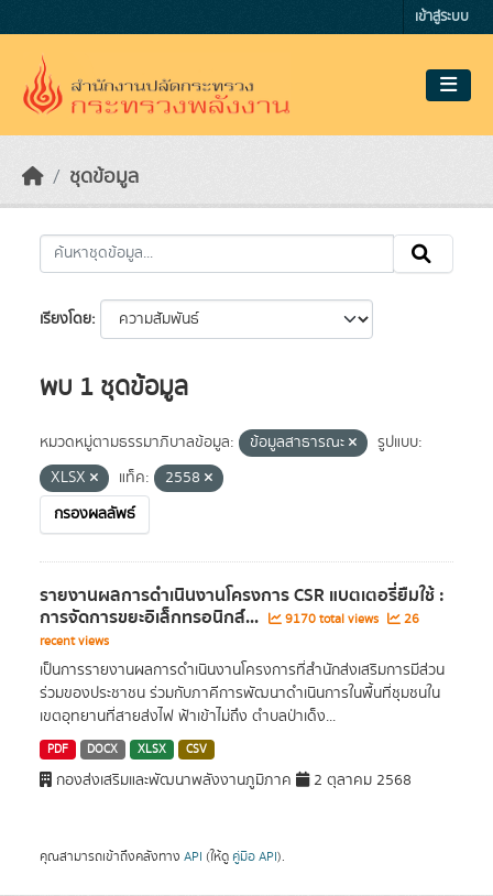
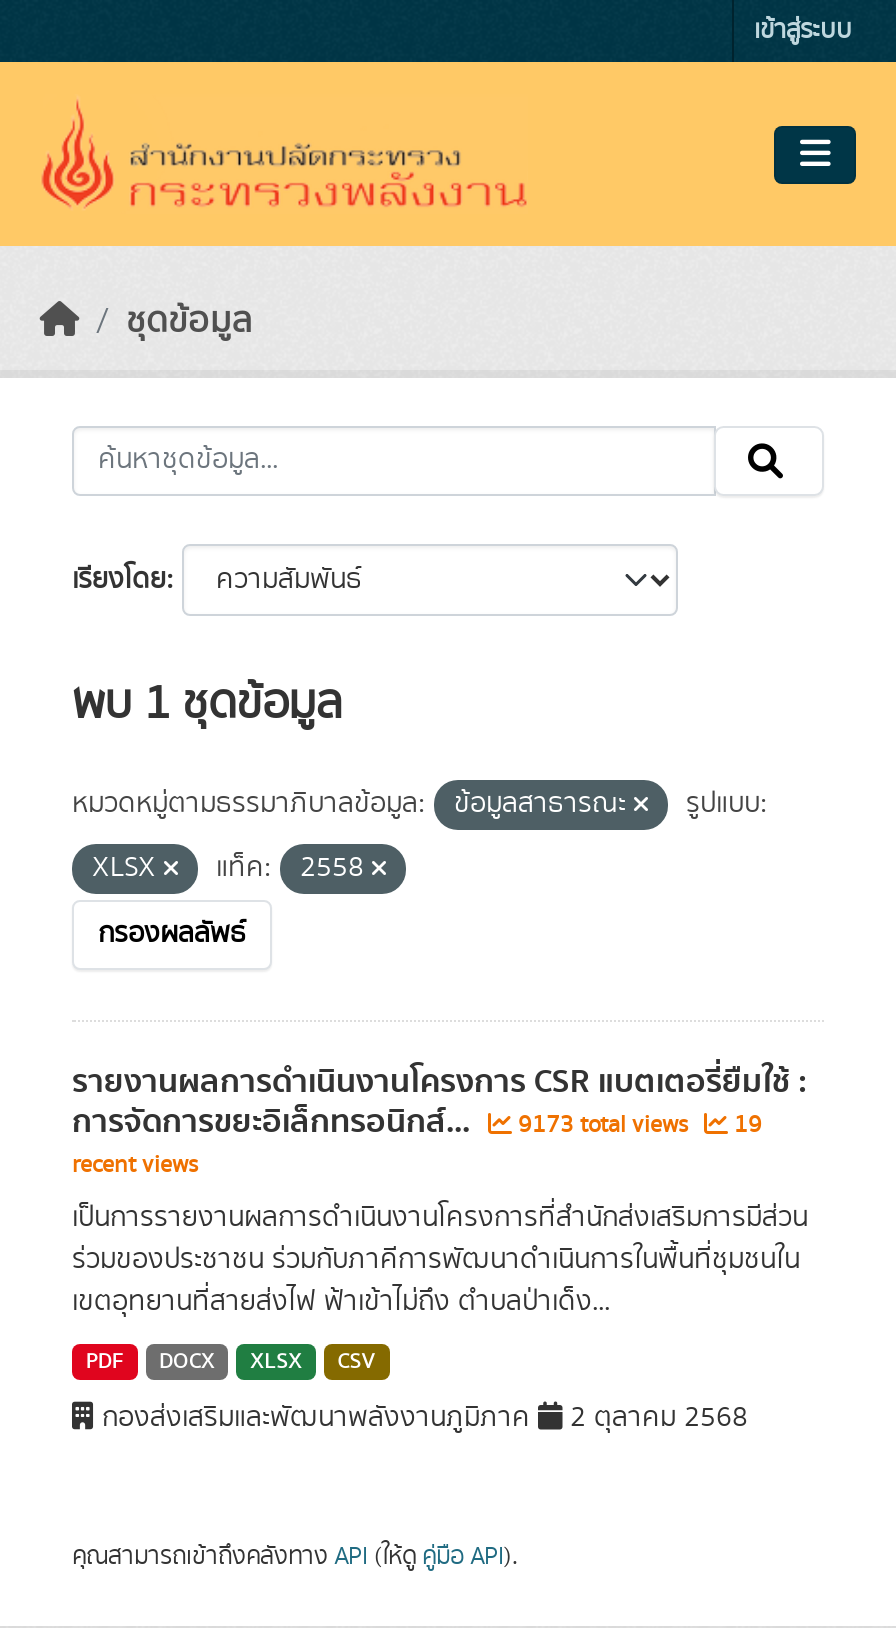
[282,610,382,629] 9170 total views -> [512,1108,694,1142] 9173 total views
[401,610,419,629] 26 -> [728,1108,762,1142] 19

